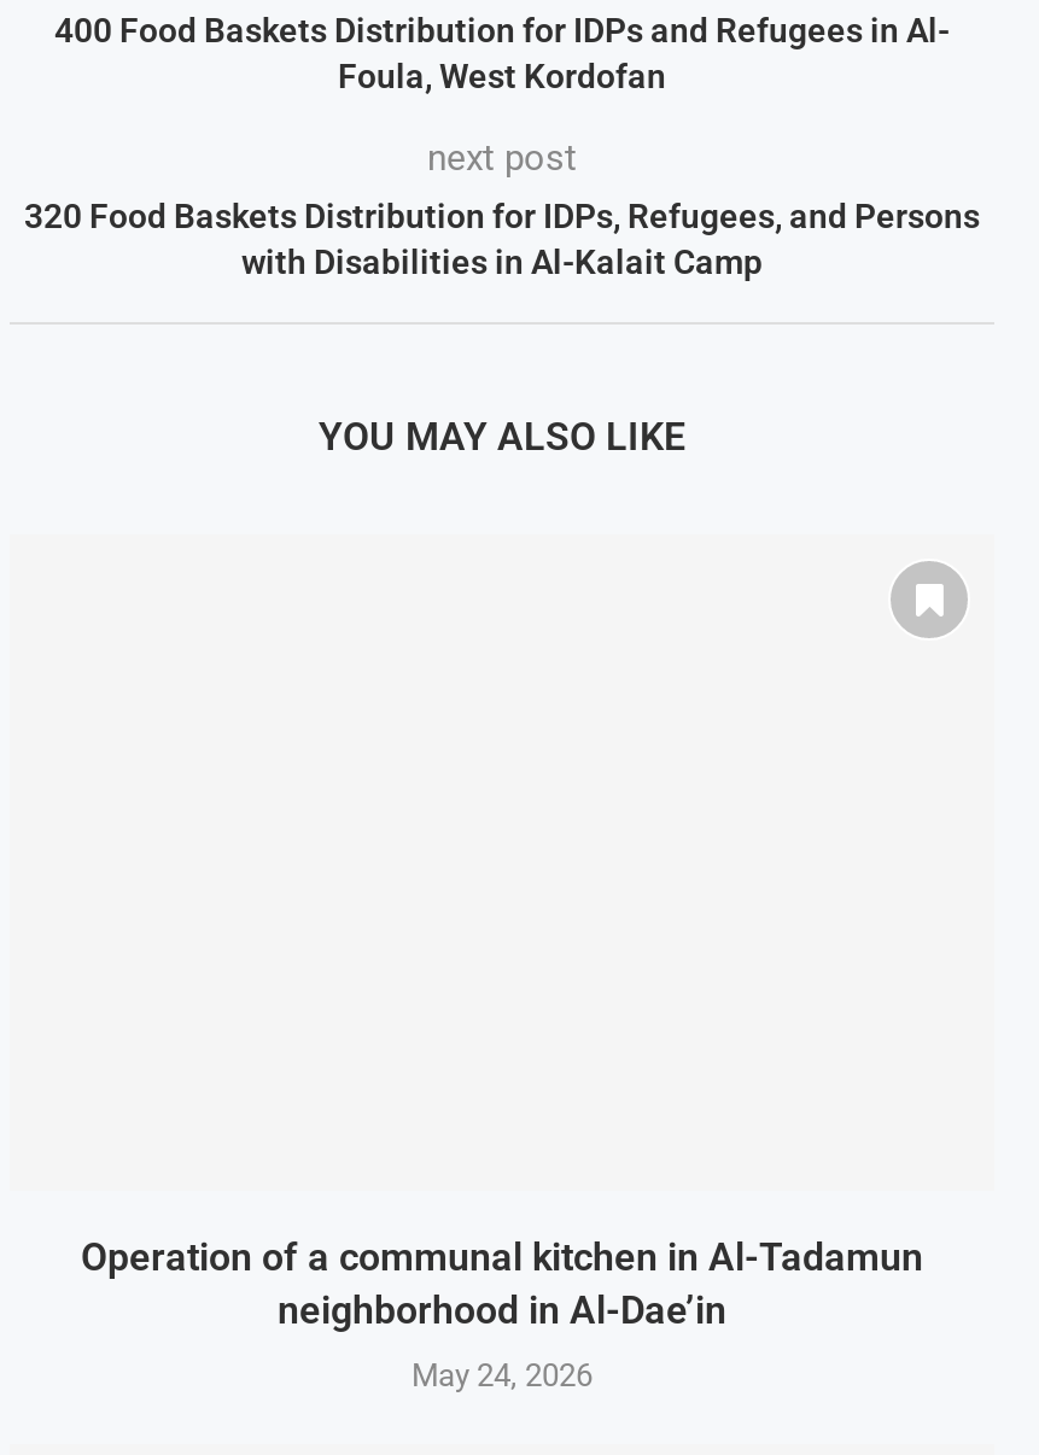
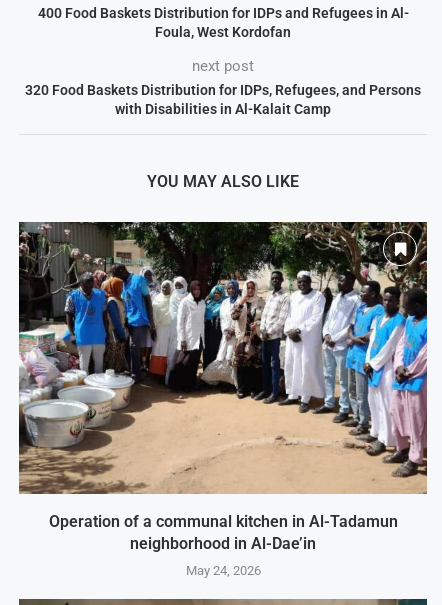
none -> [18,221,428,495] [image]

